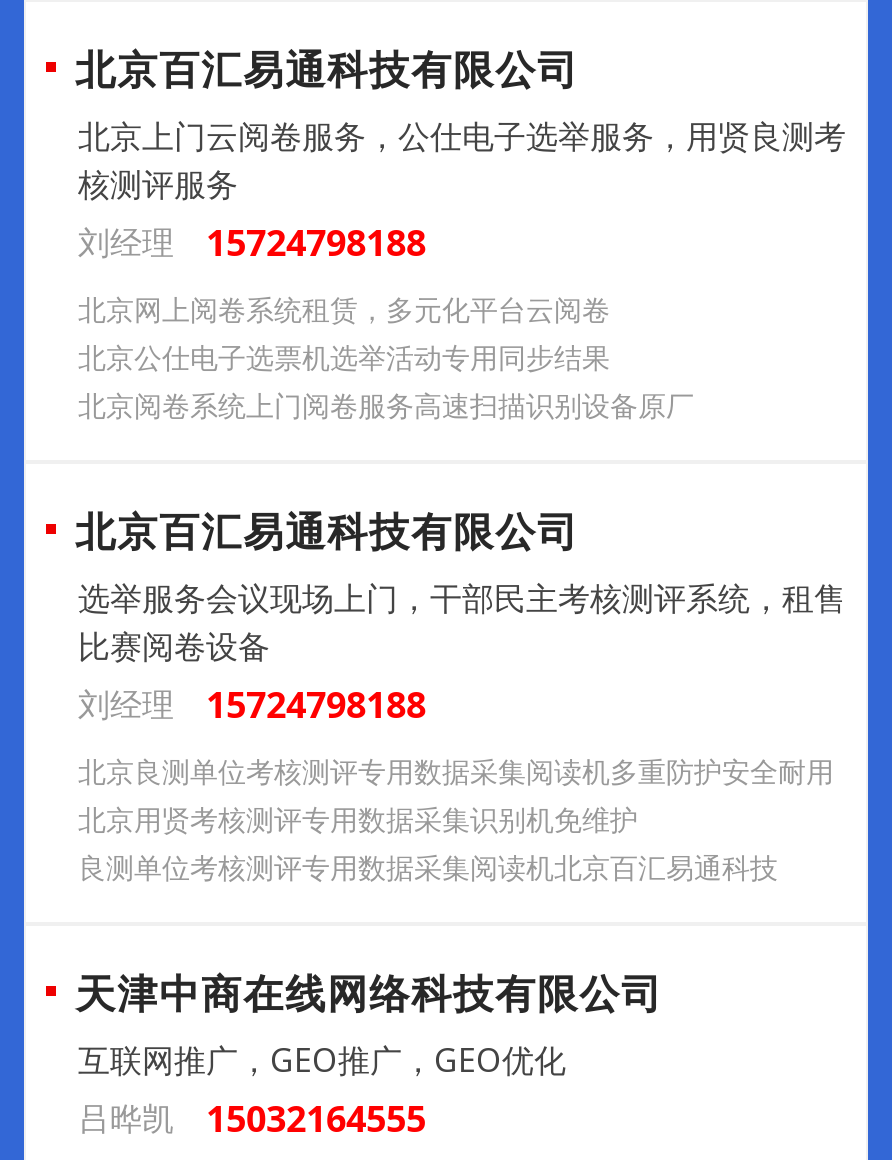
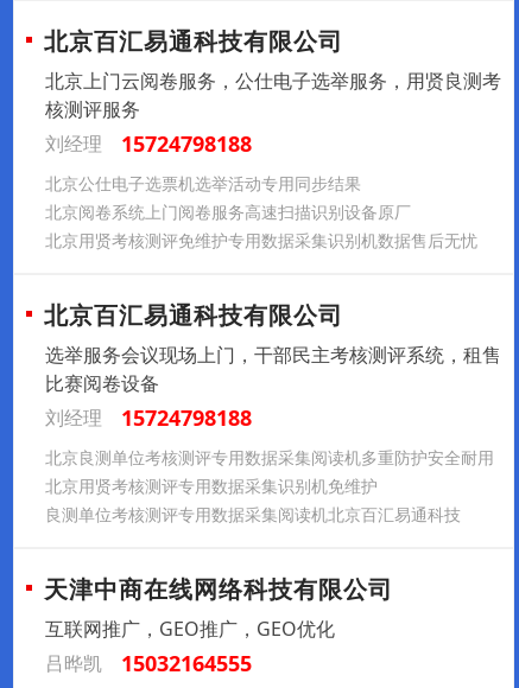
[78,290,610,328] 北京网上阅卷系统租赁，多元化平台云阅卷 -> none
moved [78,338,694,424] -> [45,172,411,223]: 北京公仕电子选票机选举活动专用同步结果 | 北京阅卷系统上门阅卷服务高速扫描识别设备原厂
none -> [45,229,477,252] 北京用贤考核测评免维护专用数据采集识别机数据售后无忧

